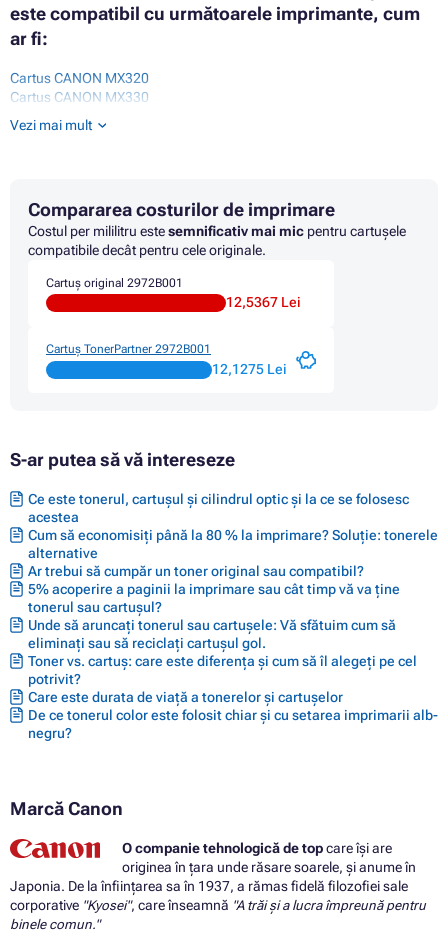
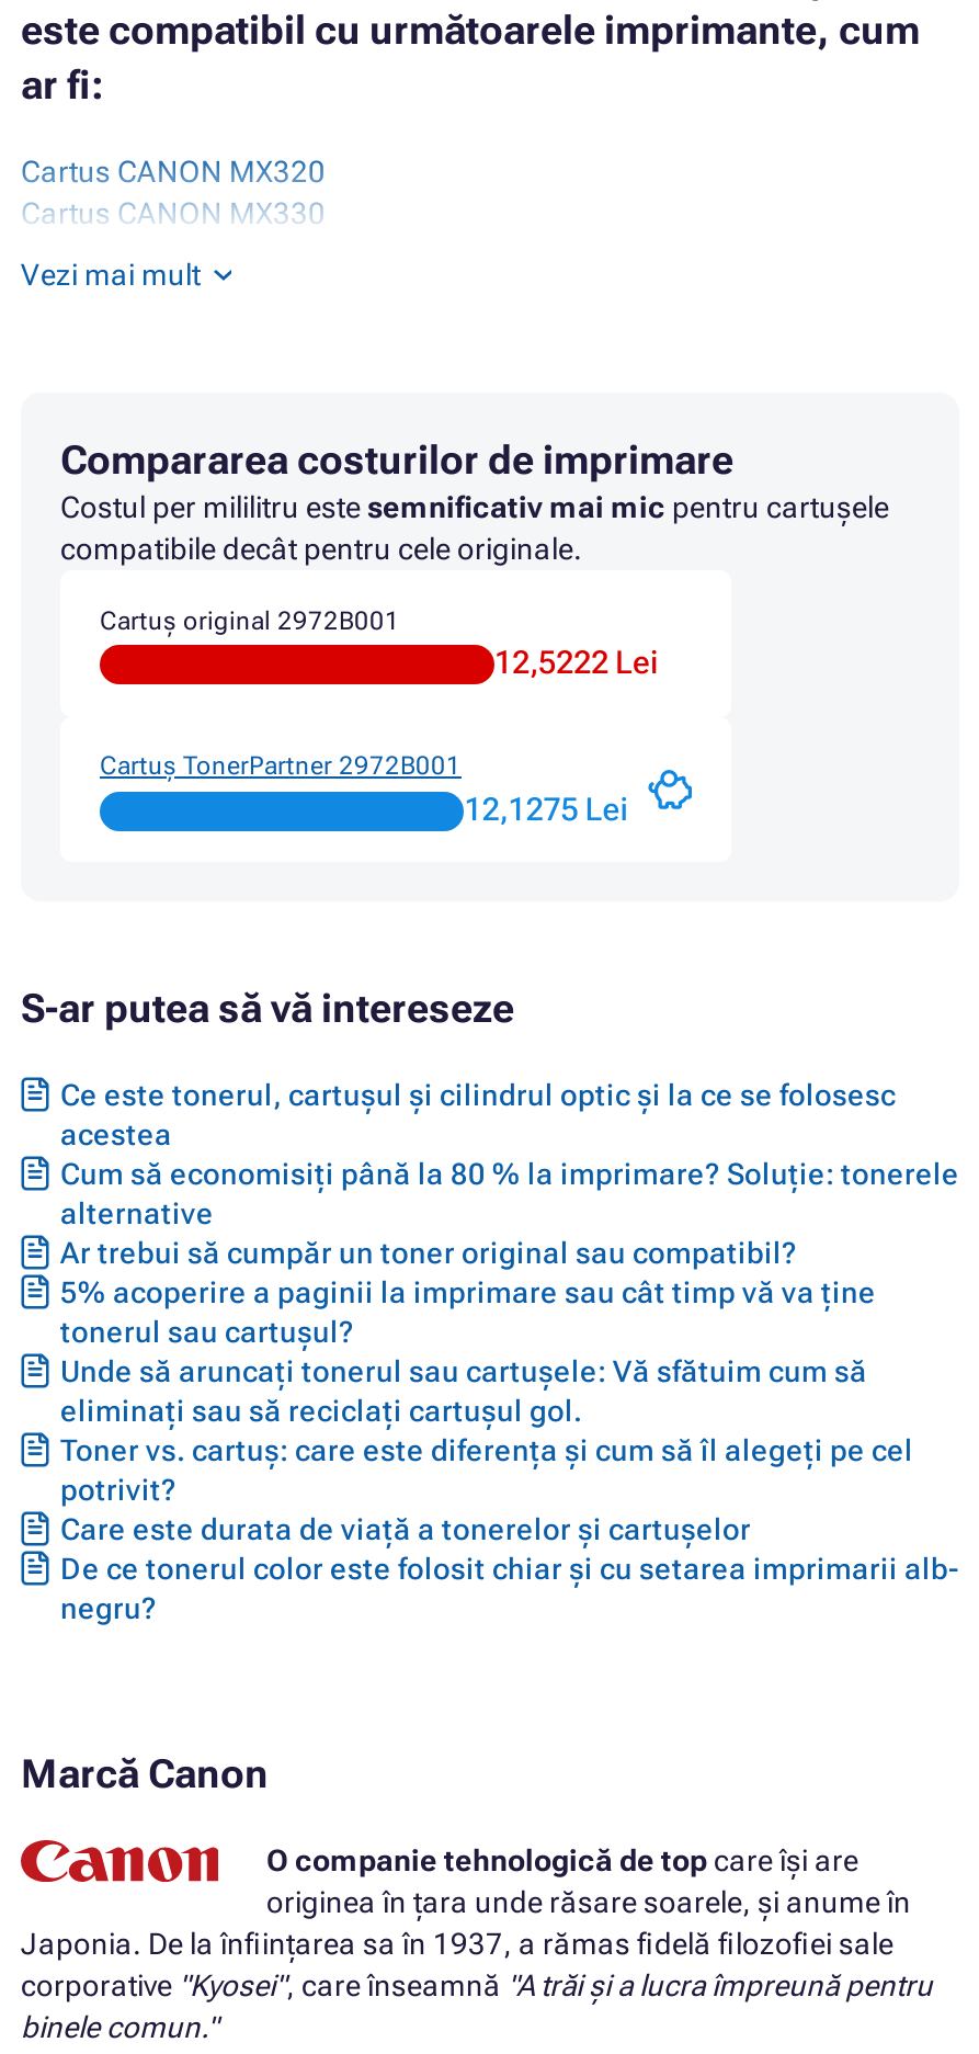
[226,294,301,311] 12,5367 Lei -> [494,645,659,683] 12,5222 Lei

